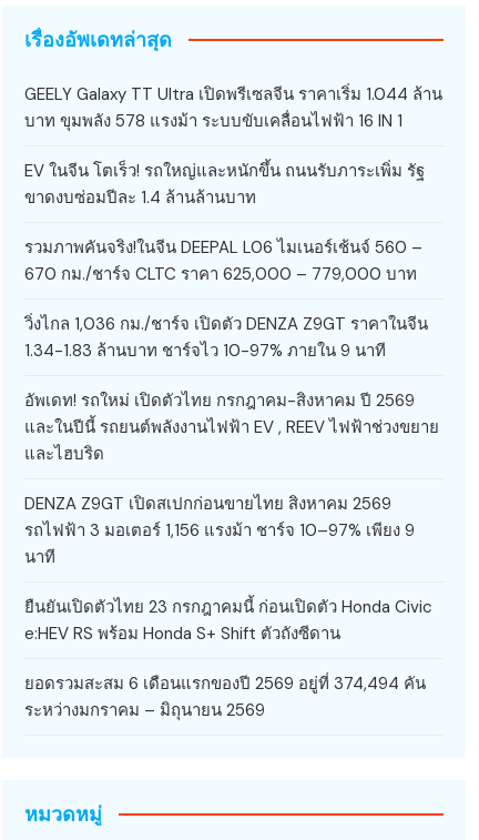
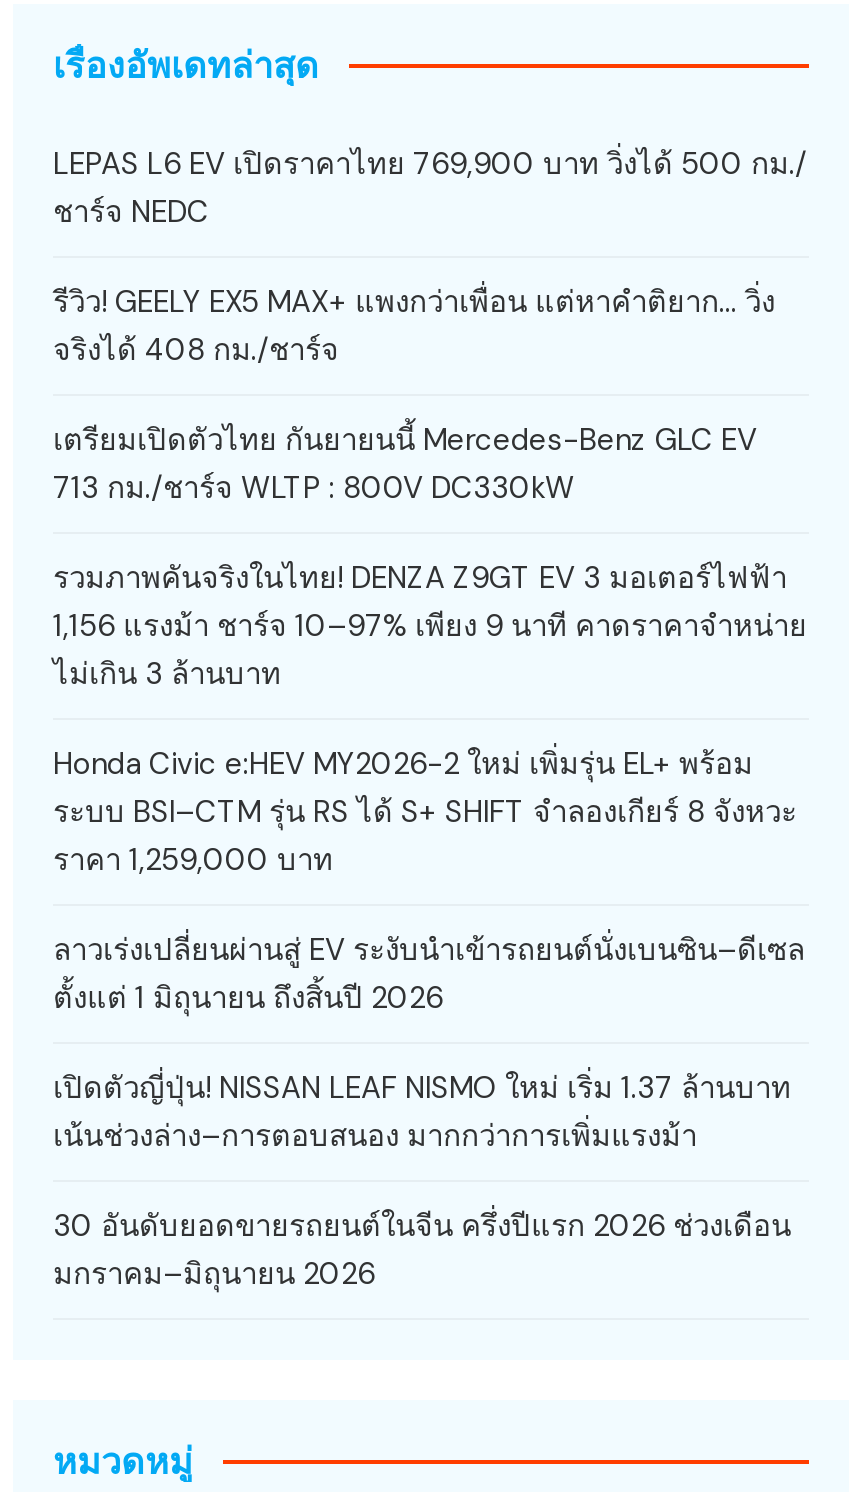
[24,83,442,132] GEELY Galaxy TT Ultra เปิดพรีเซลจีน ราคาเริ่ม 1.044 ล้าน | บาท ขุมพลัง 578 แรงม้า ระบบขับเคลื่อนไฟฟ้า 16 IN 1 -> [53,144,807,232] LEPAS L6 EV เปิดราคาไทย 769,900 บาท วิ่งได้ 500 กม./ | ชาร์จ NEDC
[24,160,425,209] EV ในจีน โตเร็ว! รถใหญ่และหนักขึ้น ถนนรับภาระเพิ่ม รัฐ | ขาดงบซ่อมปีละ 1.4 ล้านล้านบาท -> [53,282,775,370] รีวิว! GEELY EX5 MAX+ แพงกว่าเพื่อน แต่หาคำติยาก… วิ่ง | จริงได้ 408 กม./ชาร์จ
[24,236,422,285] รวมภาพคันจริง!ในจีน DEEPAL L06 ไมเนอร์เช้นจ์ 560 – | 670 กม./ชาร์จ CLTC ราคา 625,000 – 779,000 บาท -> [53,420,757,508] เตรียมเปิดตัวไทย กันยายนนี้ Mercedes-Benz GLC EV | 713 กม./ชาร์จ WLTP : 800V DC330kW
[24,313,428,362] วิ่งไกล 1,036 กม./ชาร์จ เปิดตัว DENZA Z9GT ราคาในจีน | 1.34-1.83 ล้านบาท ชาร์จไว 10-97% ภายใน 9 นาที -> [53,558,807,694] รวมภาพคันจริงในไทย! DENZA Z9GT EV 3 มอเตอร์ไฟฟ้า | 1,156 แรงม้า ชาร์จ 10–97% เพียง 9 นาที คาดราคาจำหน่าย | ไม่เกิน 3 ล้านบาท
[24,389,439,465] อัพเดท! รถใหม่ เปิดตัวไทย กรกฎาคม-สิงหาคม ปี 2569 | และในปีนี้ รถยนต์พลังงานไฟฟ้า EV , REEV ไฟฟ้าช่วงขยาย | และไฮบริด -> [53,744,797,880] Honda Civic e:HEV MY2026-2 ใหม่ เพิ่มรุ่น EL+ พร้อม | ระบบ BSI–CTM รุ่น RS ได้ S+ SHIFT จำลองเกียร์ 8 จังหวะ | ราคา 1,259,000 บาท
[24,493,415,568] DENZA Z9GT เปิดสเปกก่อนขายไทย สิงหาคม 2569 | รถไฟฟ้า 3 มอเตอร์ 1,156 แรงม้า ชาร์จ 10–97% เพียง 9 | นาที -> [53,930,805,1018] ลาวเร่งเปลี่ยนผ่านสู่ EV ระงับนำเข้ารถยนต์นั่งเบนซิน–ดีเซล | ตั้งแต่ 1 มิถุนายน ถึงสิ้นปี 2026
[24,596,432,645] ยืนยันเปิดตัวไทย 23 กรกฎาคมนี้ ก่อนเปิดตัว Honda Civic | e:HEV RS พร้อม Honda S+ Shift ตัวถังซีดาน -> [53,1068,791,1156] เปิดตัวญี่ปุ่น! NISSAN LEAF NISMO ใหม่ เริ่ม 1.37 ล้านบาท | เน้นช่วงล่าง–การตอบสนอง มากกว่าการเพิ่มแรงม้า
[24,672,426,721] ยอดรวมสะสม 6 เดือนแรกของปี 2569 อยู่ที่ 374,494 คัน | ระหว่างมกราคม – มิถุนายน 2569 -> [53,1206,791,1294] 30 อันดับยอดขายรถยนต์ในจีน ครึ่งปีแรก 2026 ช่วงเดือน | มกราคม–มิถุนายน 2026

